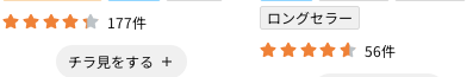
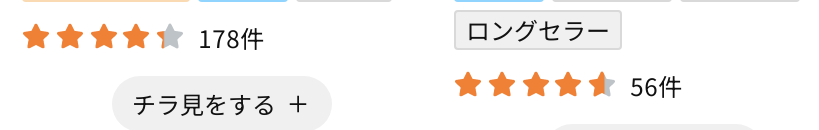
[107,12,147,32] 177件 -> [198,20,264,54] 178件

